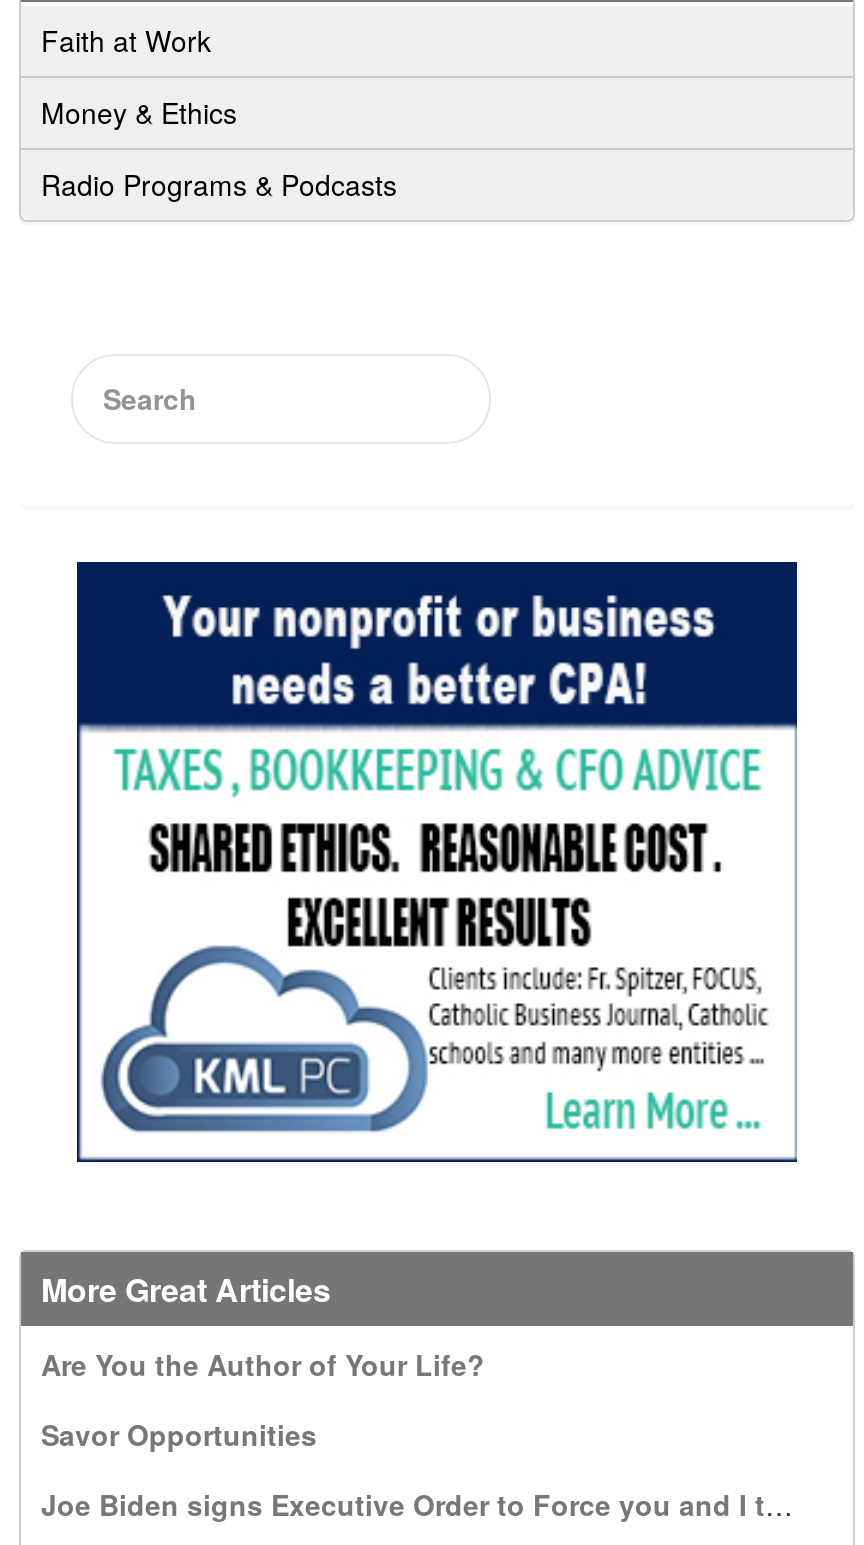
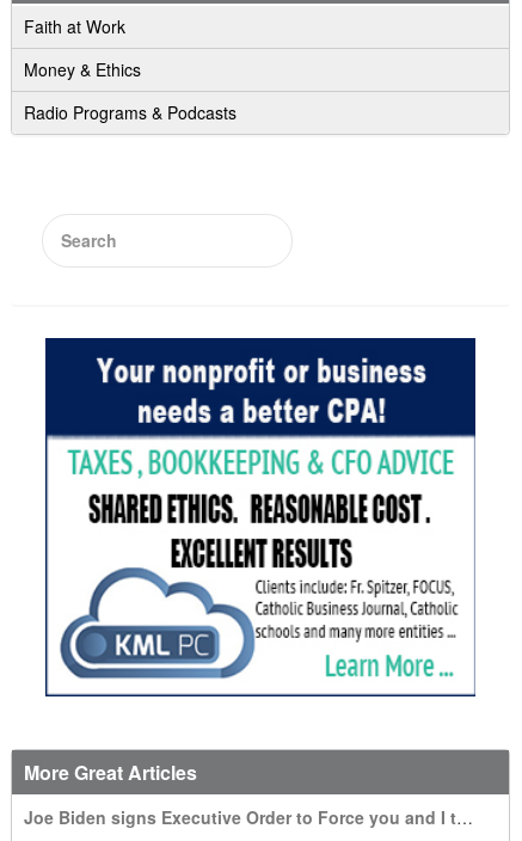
[41,1344,485,1454] Are You the Author of Your Life? | Savor Opportunities -> none

